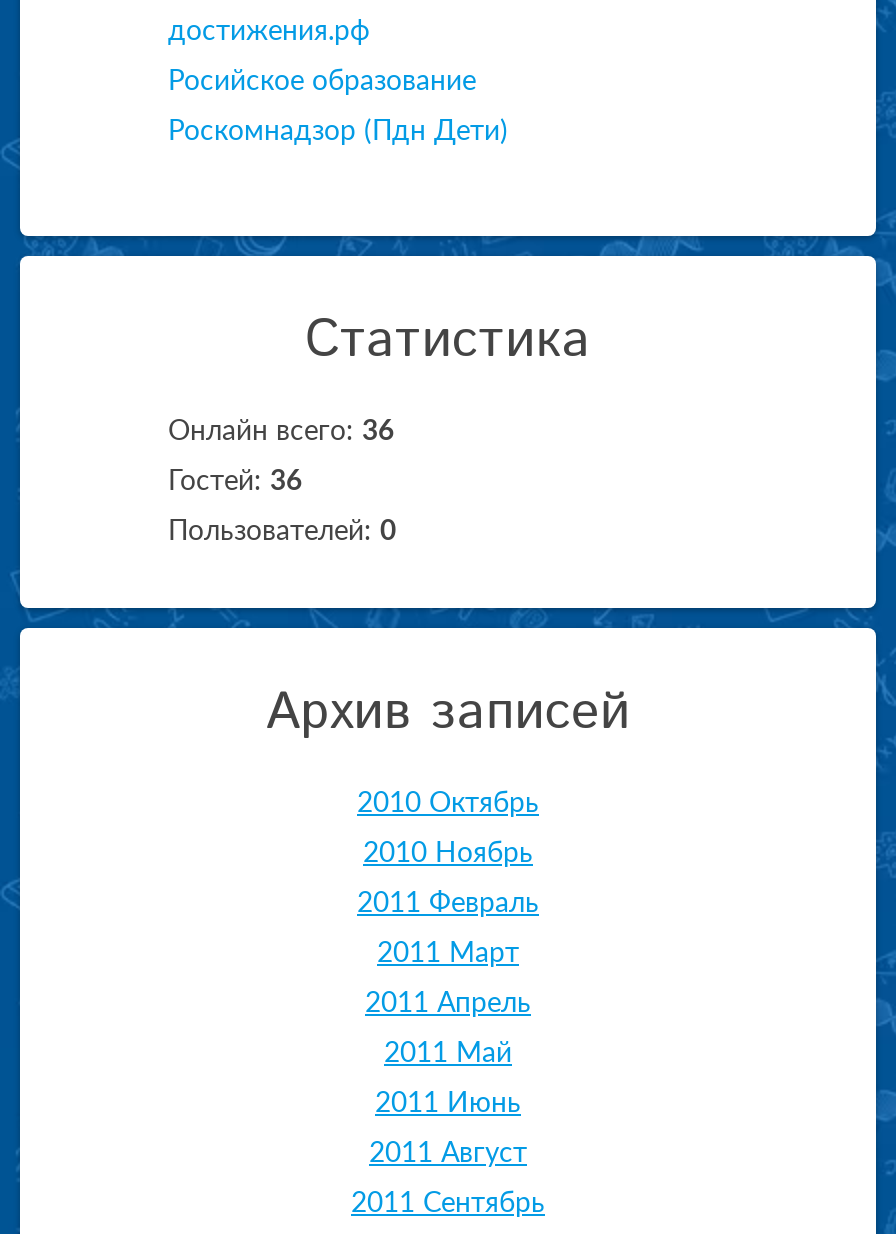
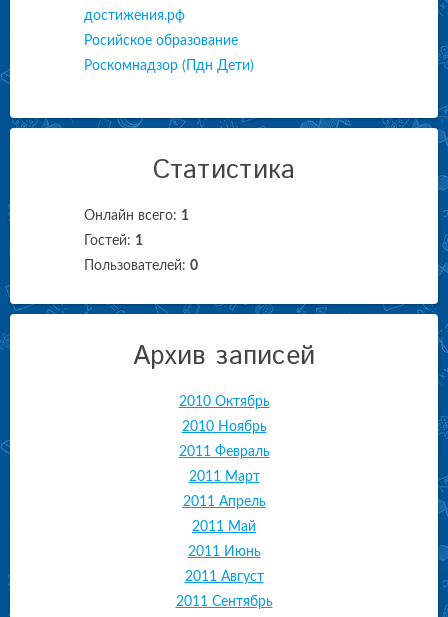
[168,418,394,446] Онлайн всего: 36 -> [84,209,189,223] Онлайн всего: 1
[168,468,302,496] Гостей: 36 -> [84,234,143,248] Гостей: 1

